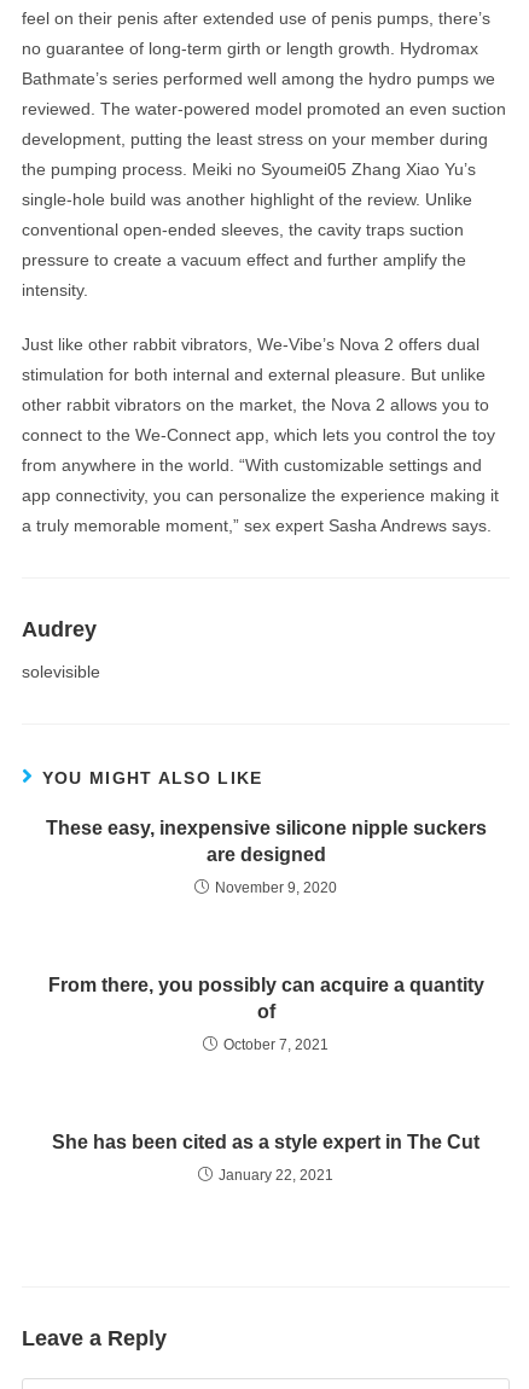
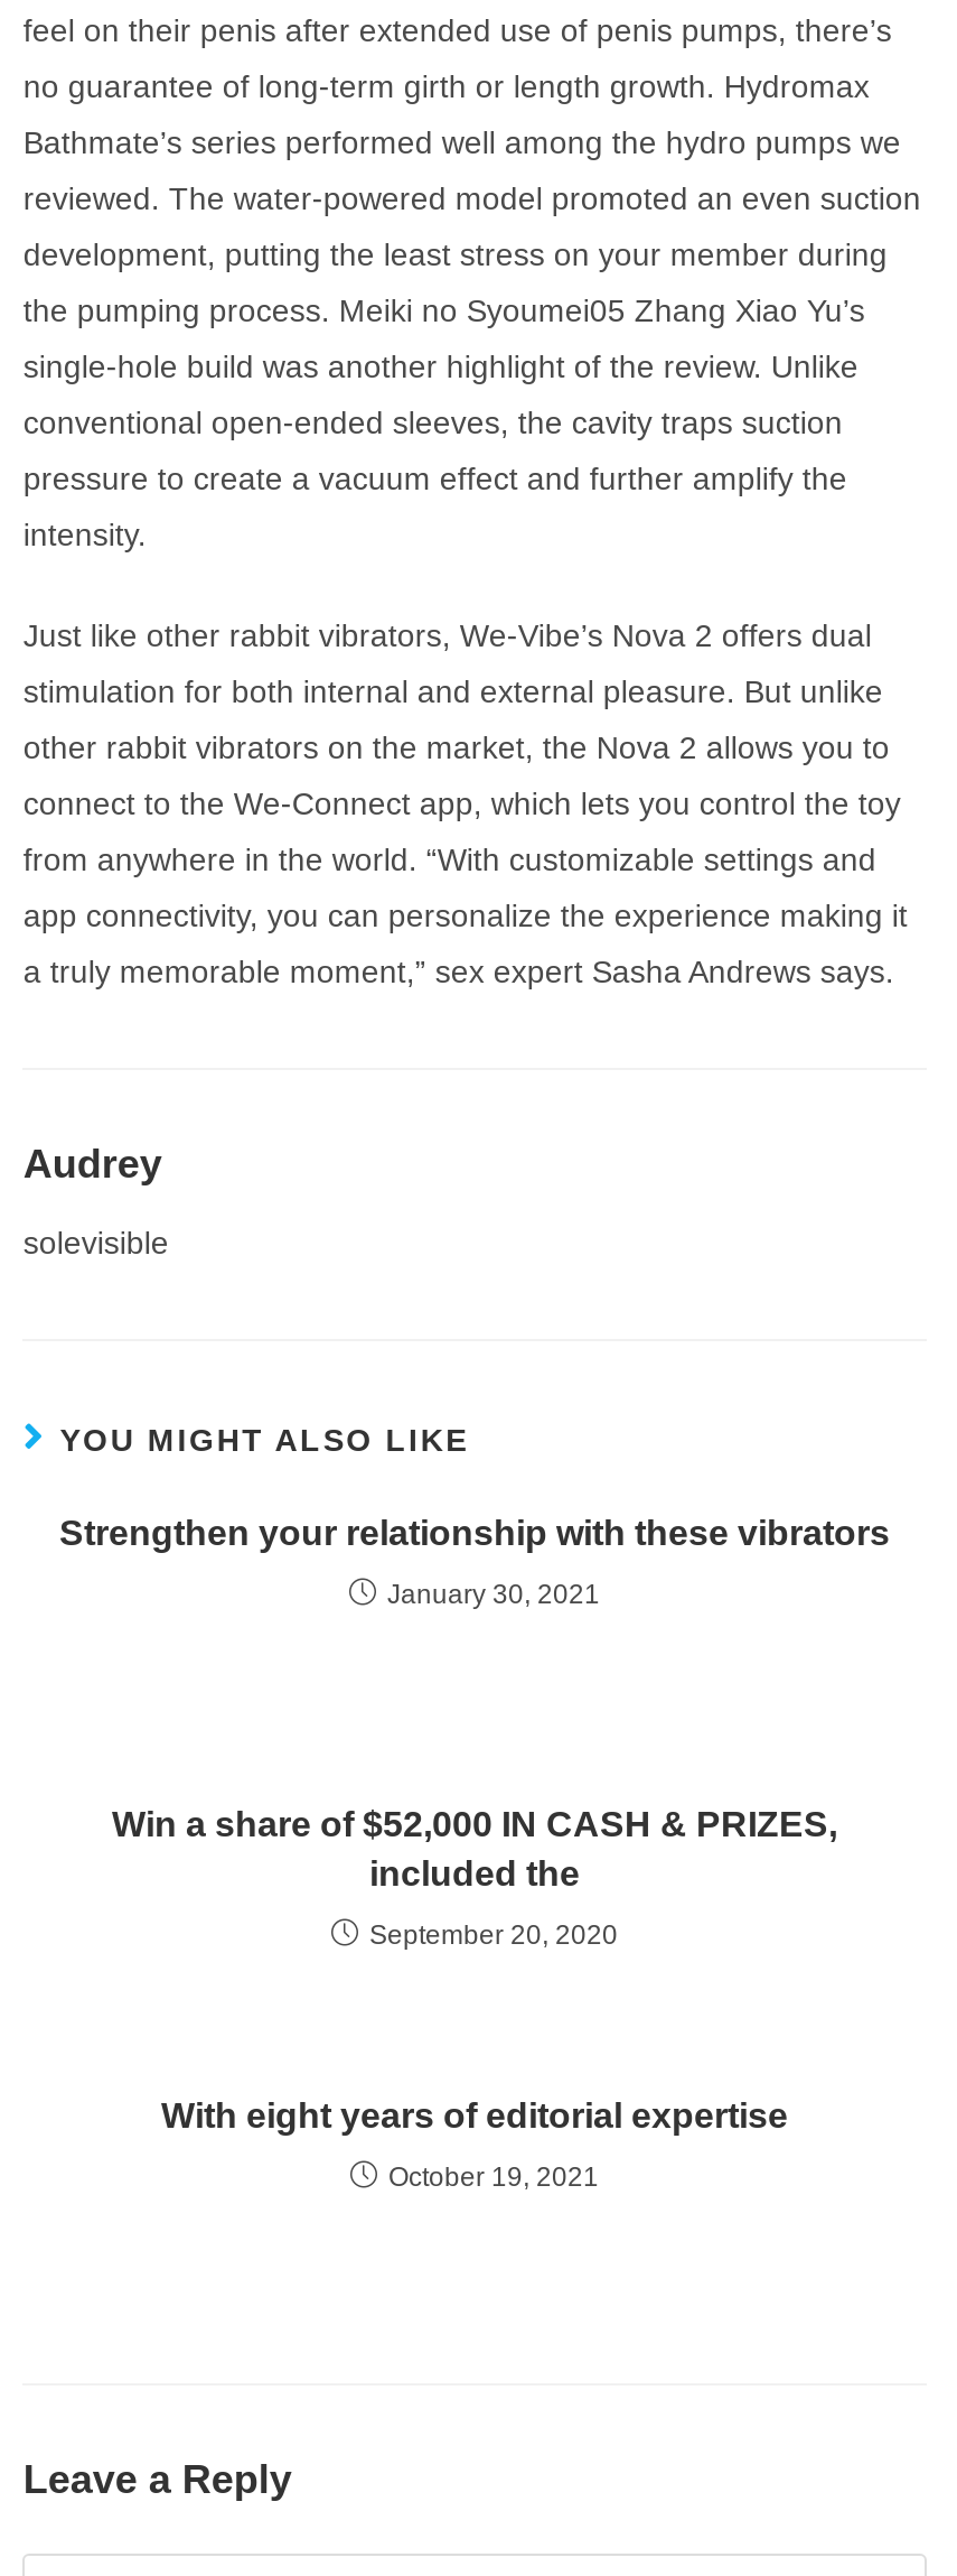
[45,817,486,864] These easy, inexpensive silicone nipple suckers | are designed -> [59,1513,890,1551] Strengthen your relationship with these vibrators
[215,879,337,896] November 9, 2020 -> [387,1578,600,1609] January 30, 2021
[48,974,484,1021] From there, you possibly can acquire a quantity | of -> [112,1804,837,1892] Win a share of $52,000 IN CASH & PRIZES, | included the
[223,1036,329,1053] October 7, 2021 -> [369,1918,618,1950] September 20, 2020
[52,1131,479,1152] She has been cited as a style expert in The Cut -> [161,2096,788,2134] With eight years of editorial expertise
[219,1166,333,1183] January 22, 2021 -> [388,2161,599,2192] October 19, 2021

